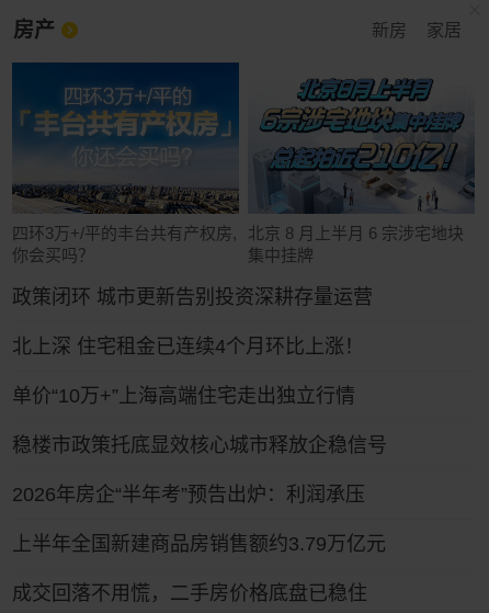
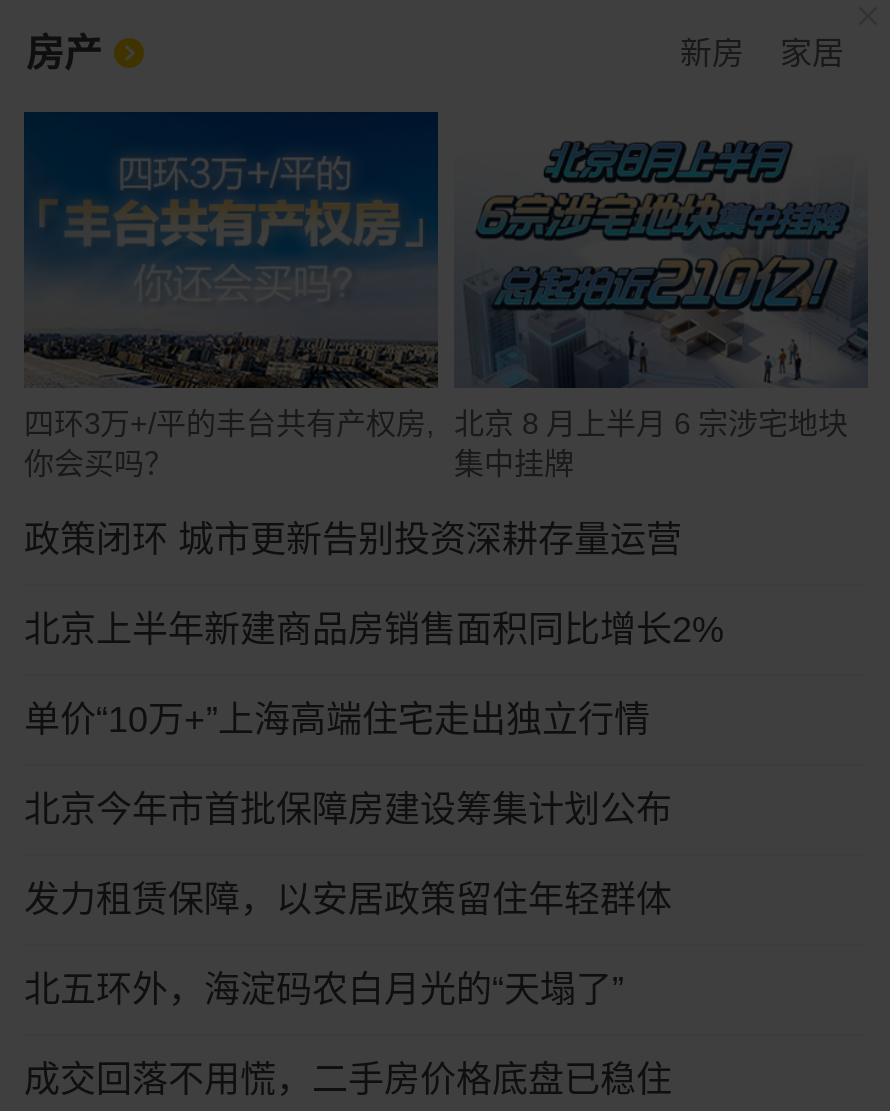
[12,335,364,357] 北上深 住宅租金已连续4个月环比上涨！ -> [24,610,724,650] 北京上半年新建商品房销售面积同比增长2%
[12,434,387,456] 稳楼市政策托底显效核心城市释放企稳信号 -> [24,790,672,830] 北京今年市首批保障房建设筹集计划公布
[12,483,365,505] 2026年房企“半年考”预告出炉：利润承压 -> [24,880,672,920] 发力租赁保障，以安居政策留住年轻群体
[12,533,386,555] 上半年全国新建商品房销售额约3.79万亿元 -> [24,970,624,1010] 北五环外，海淀码农白月光的“天塌了”

